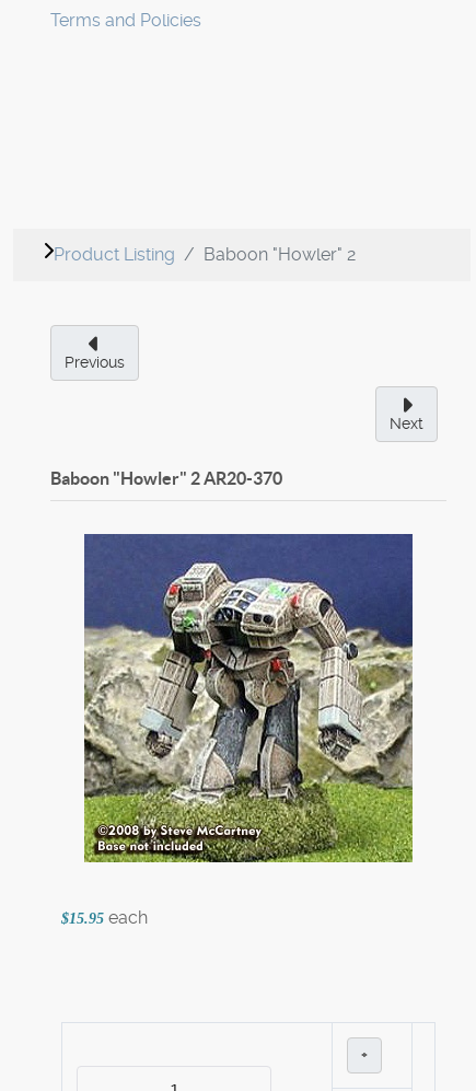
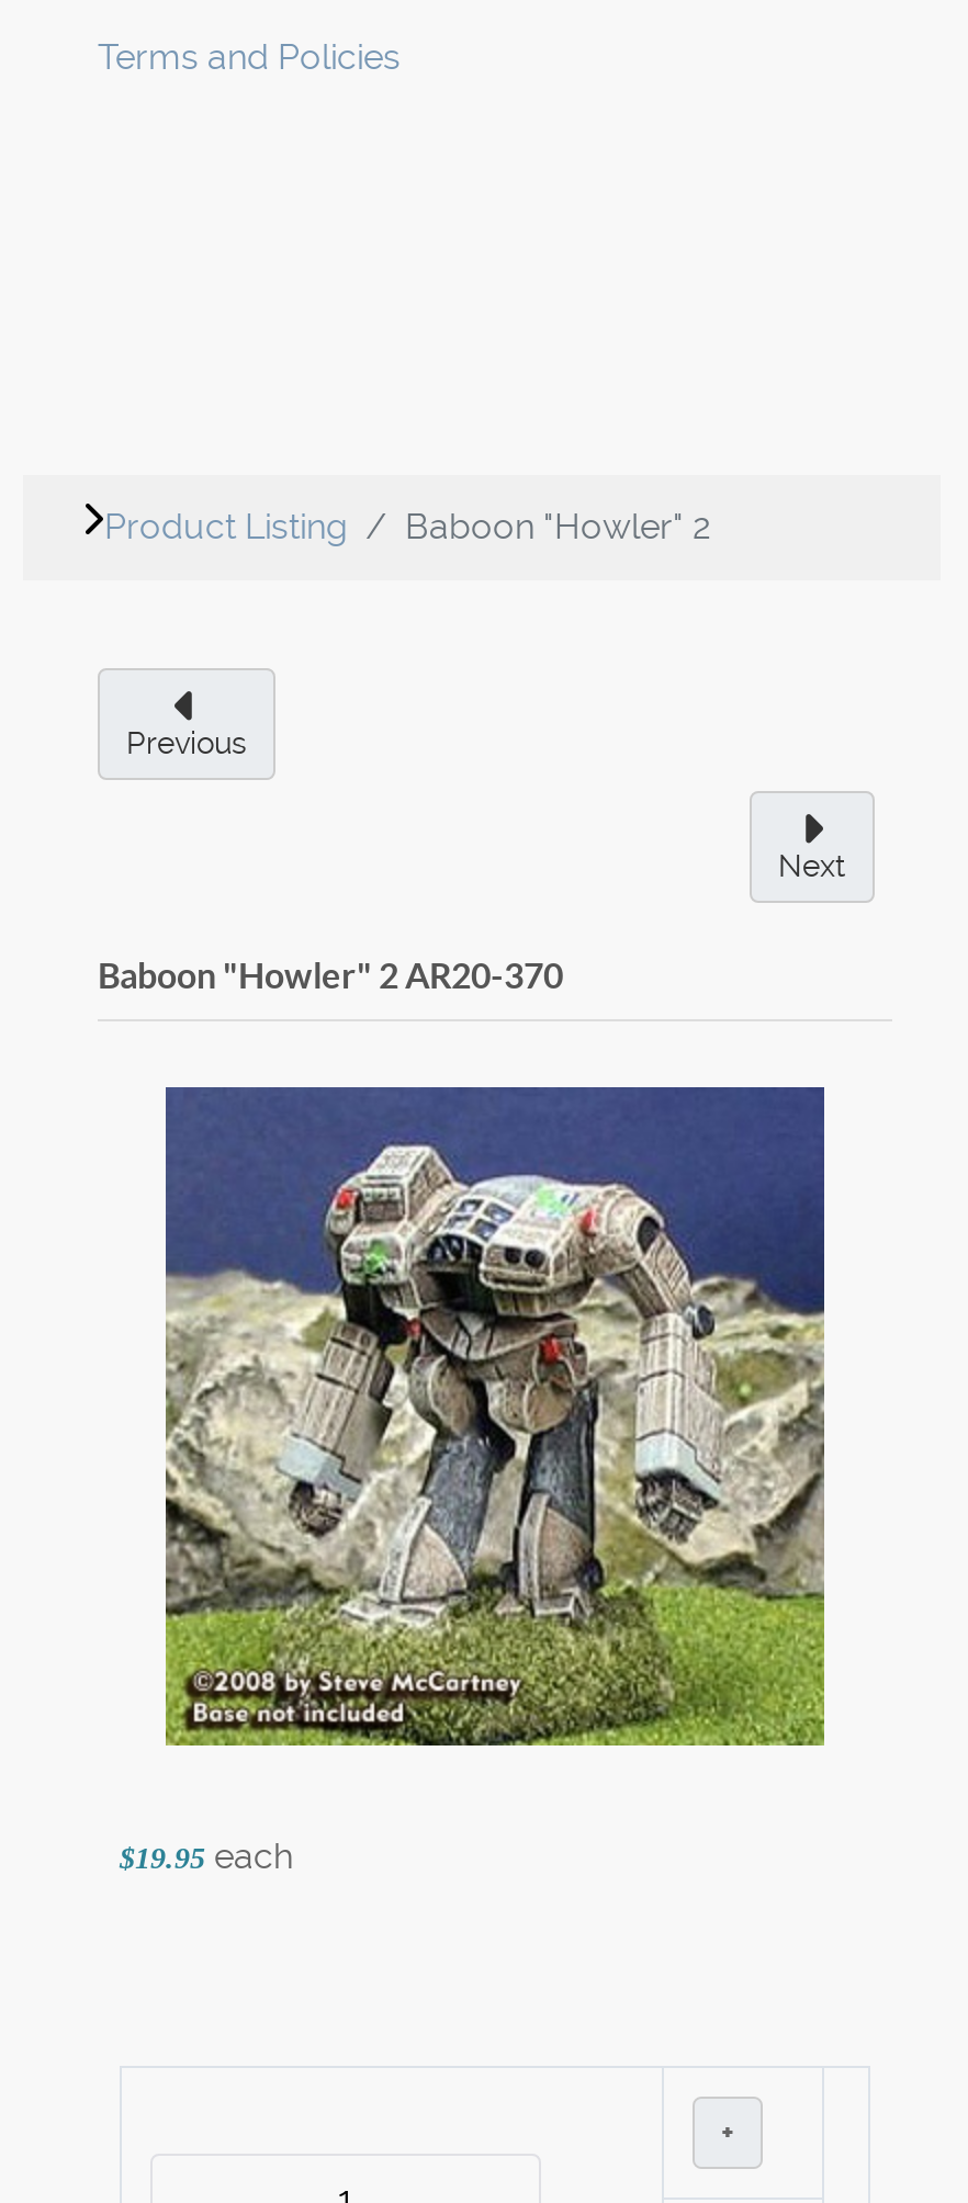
[61,907,148,928] $15.95 each -> [120,1836,293,1877] $19.95 each

